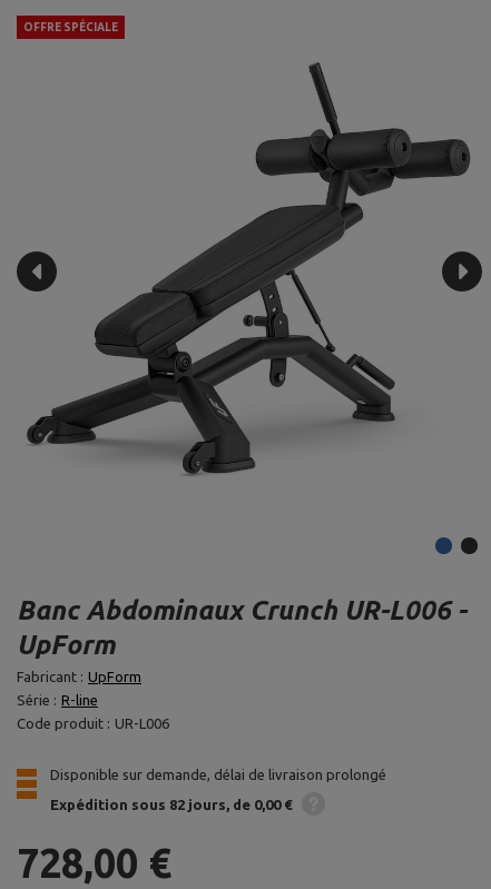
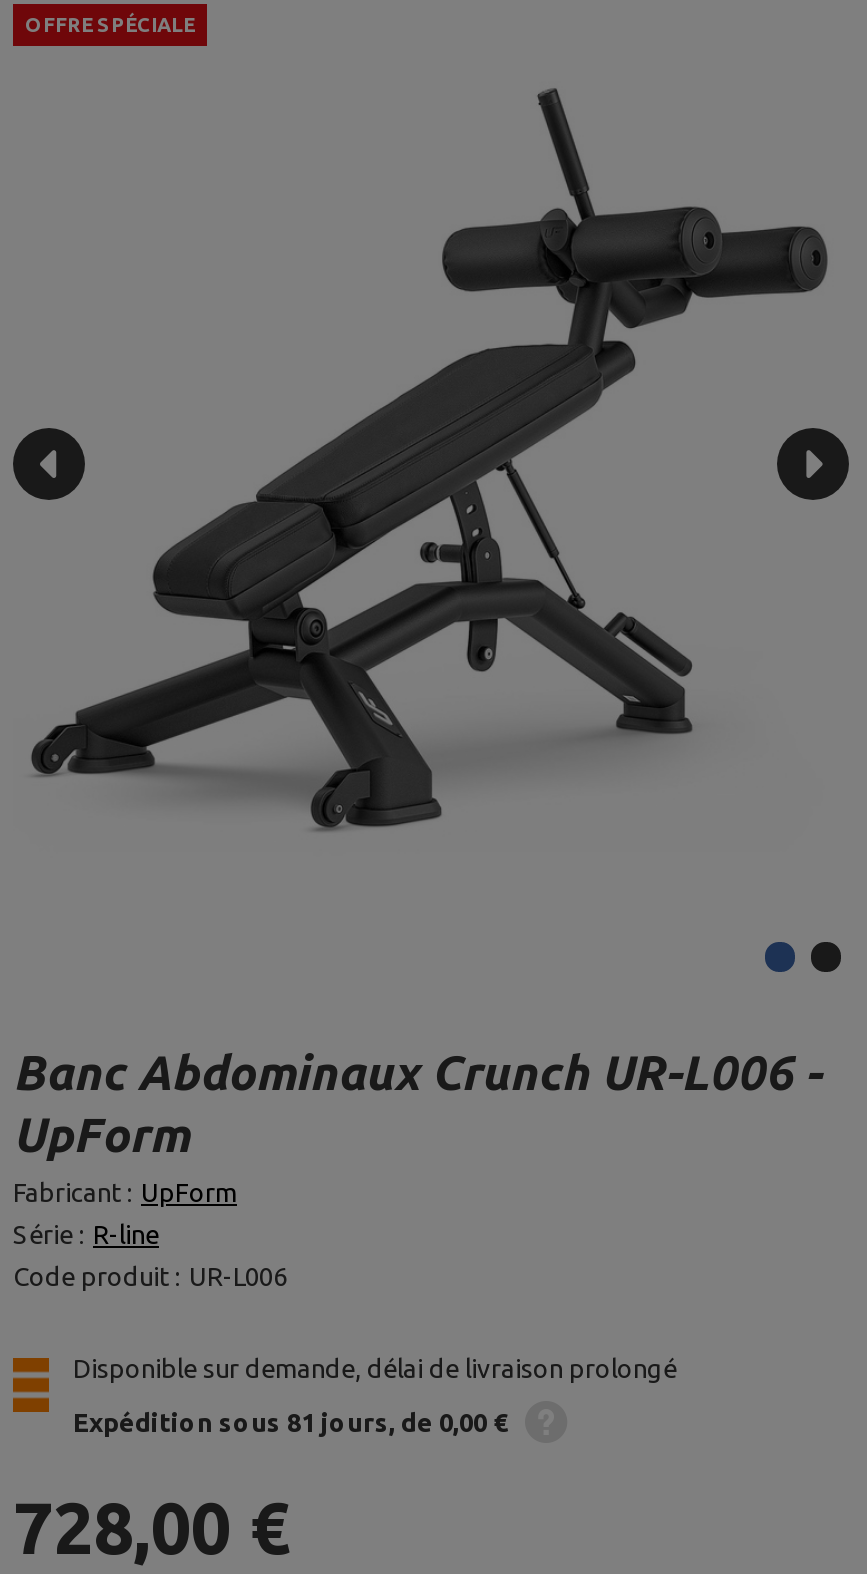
[50,796,292,812] Expédition sous 82 jours de 0,00 € -> [73,1407,507,1435] Expédition sous 81 jours de 0,00 €

